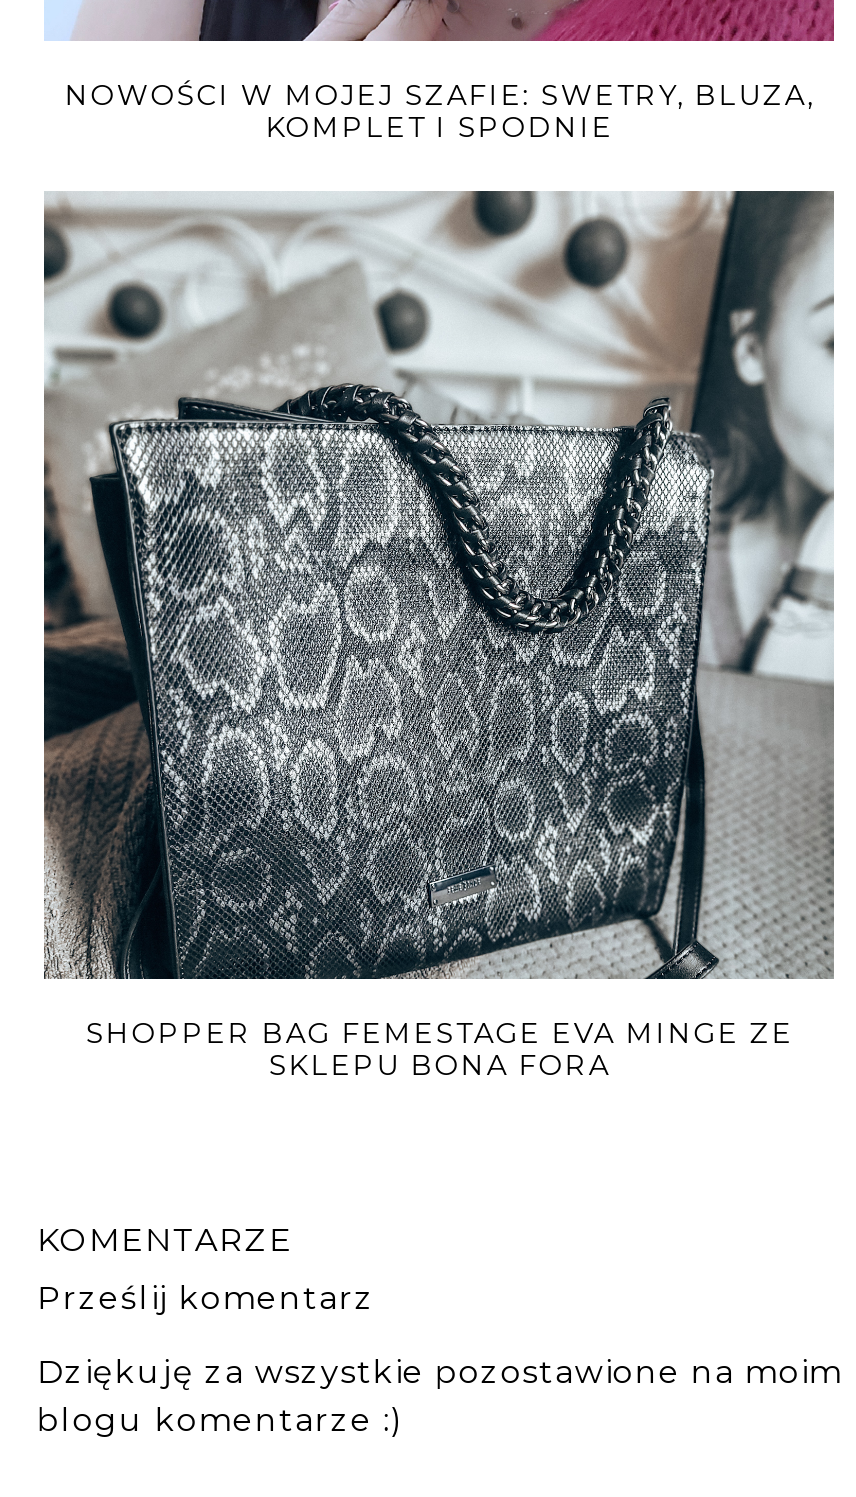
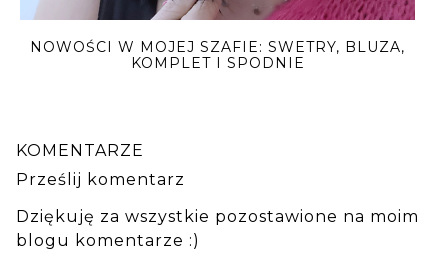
[42,188,834,1083] [image] | SHOPPER BAG FEMESTAGE EVA MINGE ZE | SKLEPU BONA FORA -> none

